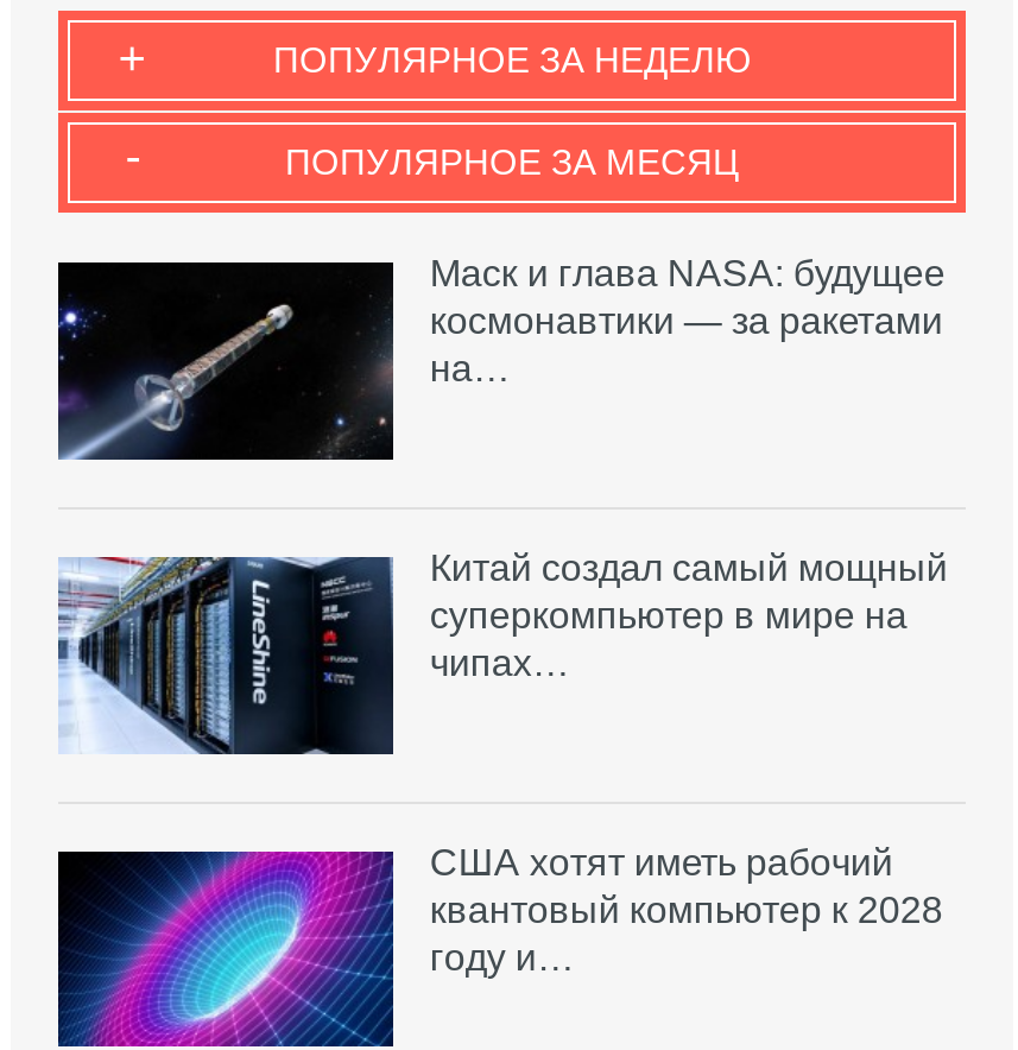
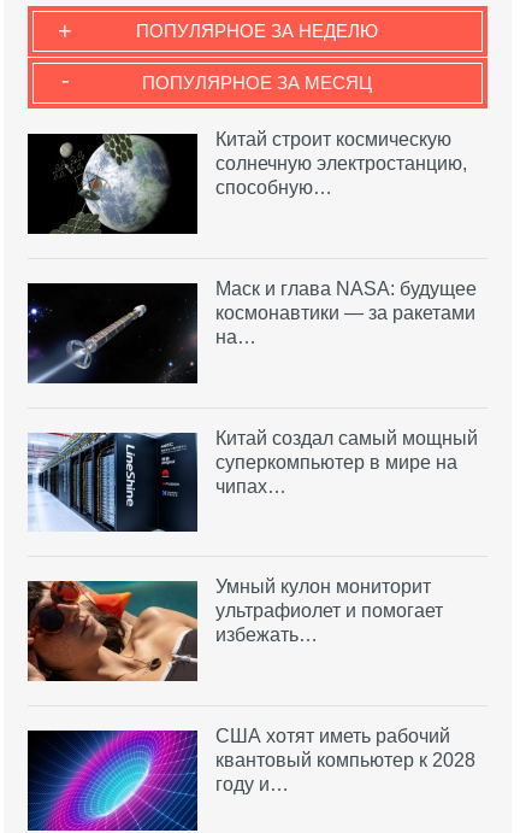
none -> [26,129,468,235] [image] | Китай строит космическую | солнечную электростанцию, | способную…
none -> [26,577,443,682] [image] | Умный кулон мониторит | ультрафиолет и помогает | избежать…

